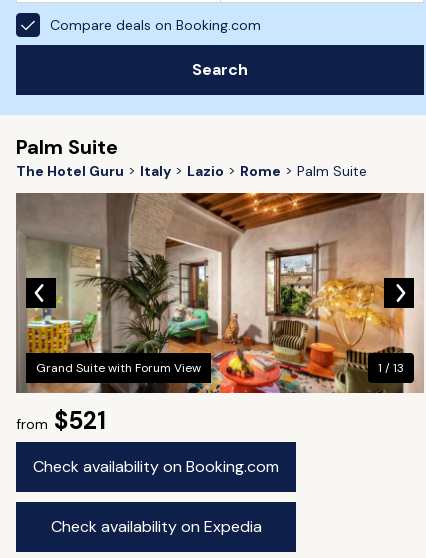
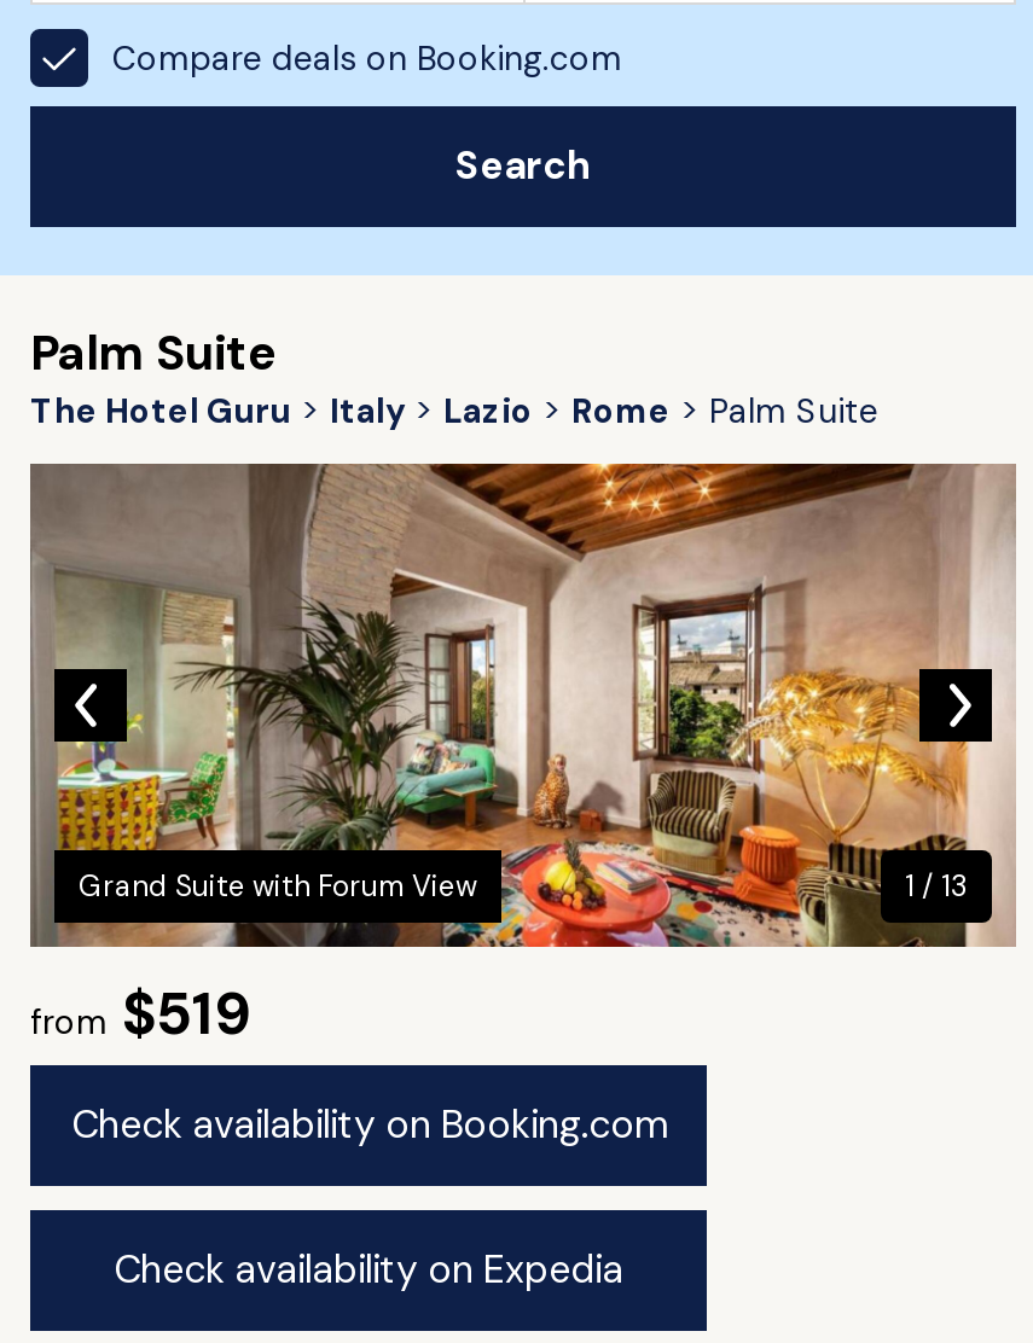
[16,405,106,436] from $521 -> [30,976,250,1051] from $519

